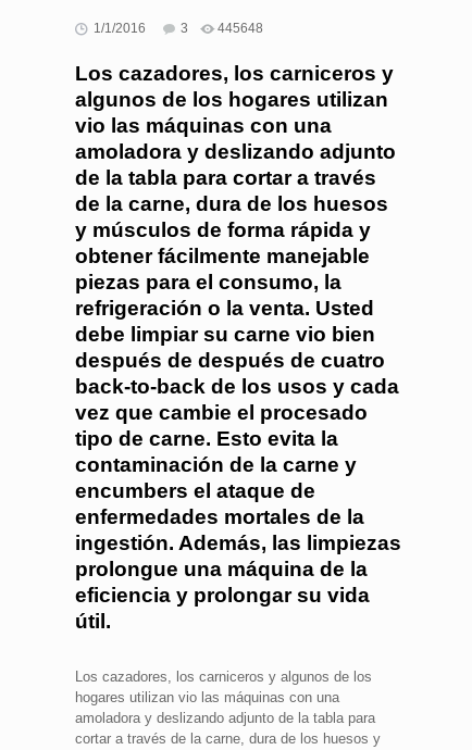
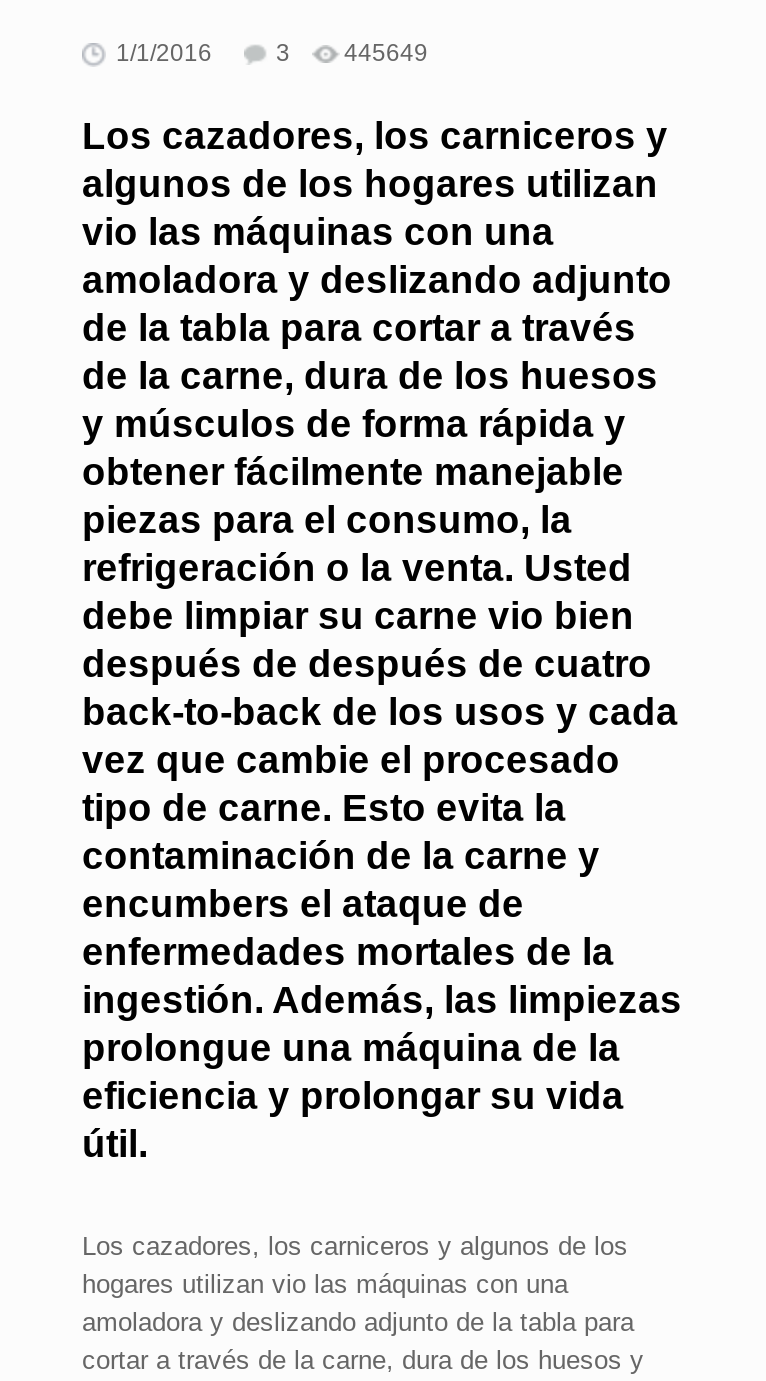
[181,21,263,36] 3 445648 -> [276,39,428,67] 3 445649

